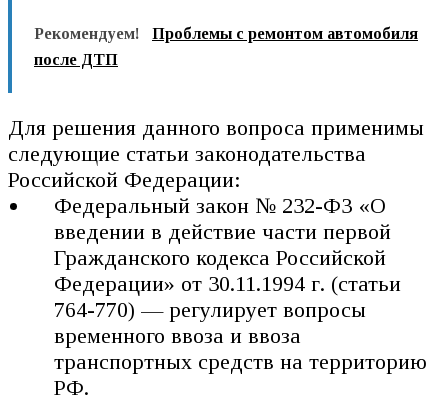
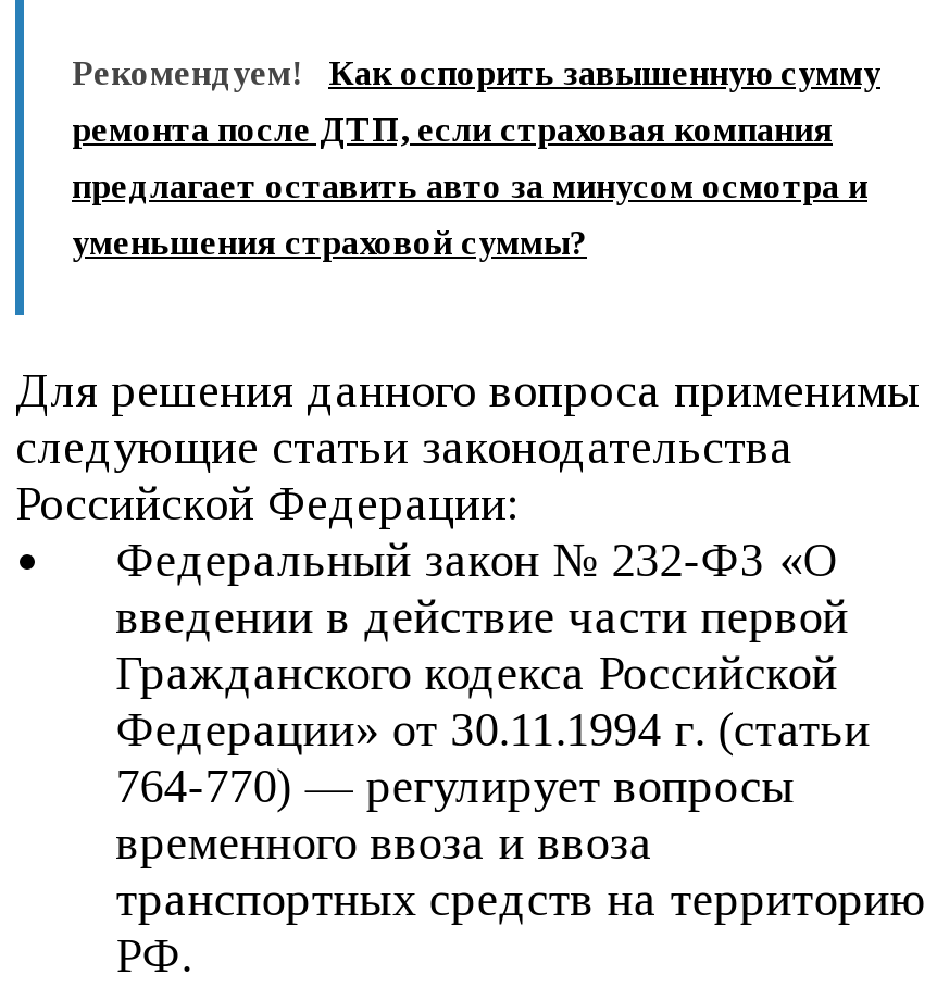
[34,25,418,68] Проблемы с ремонтом автомобиля | после ДТП -> [72,55,880,261] Как оспорить завышенную сумму | ремонта после ДТП, если страховая компания | предлагает оставить авто за минусом осмотра и | уменьшения страховой суммы?

